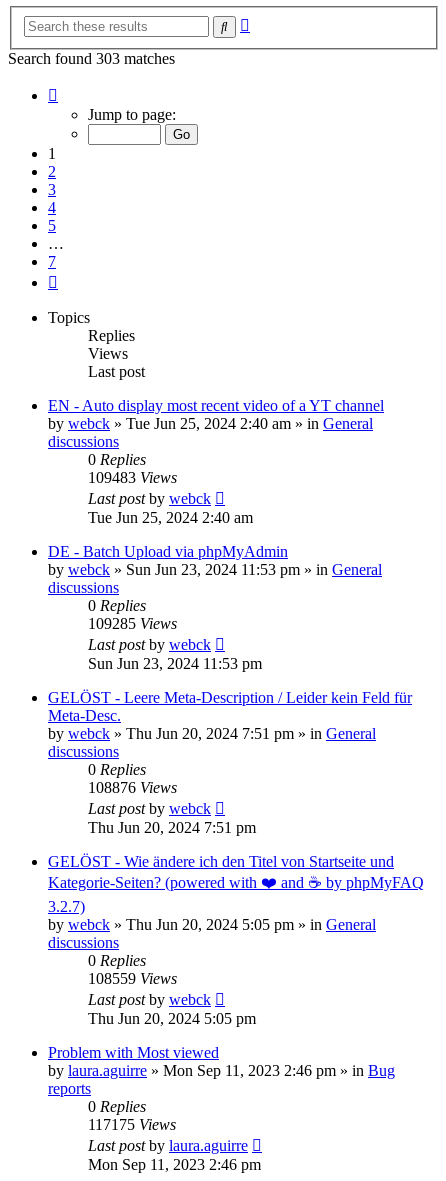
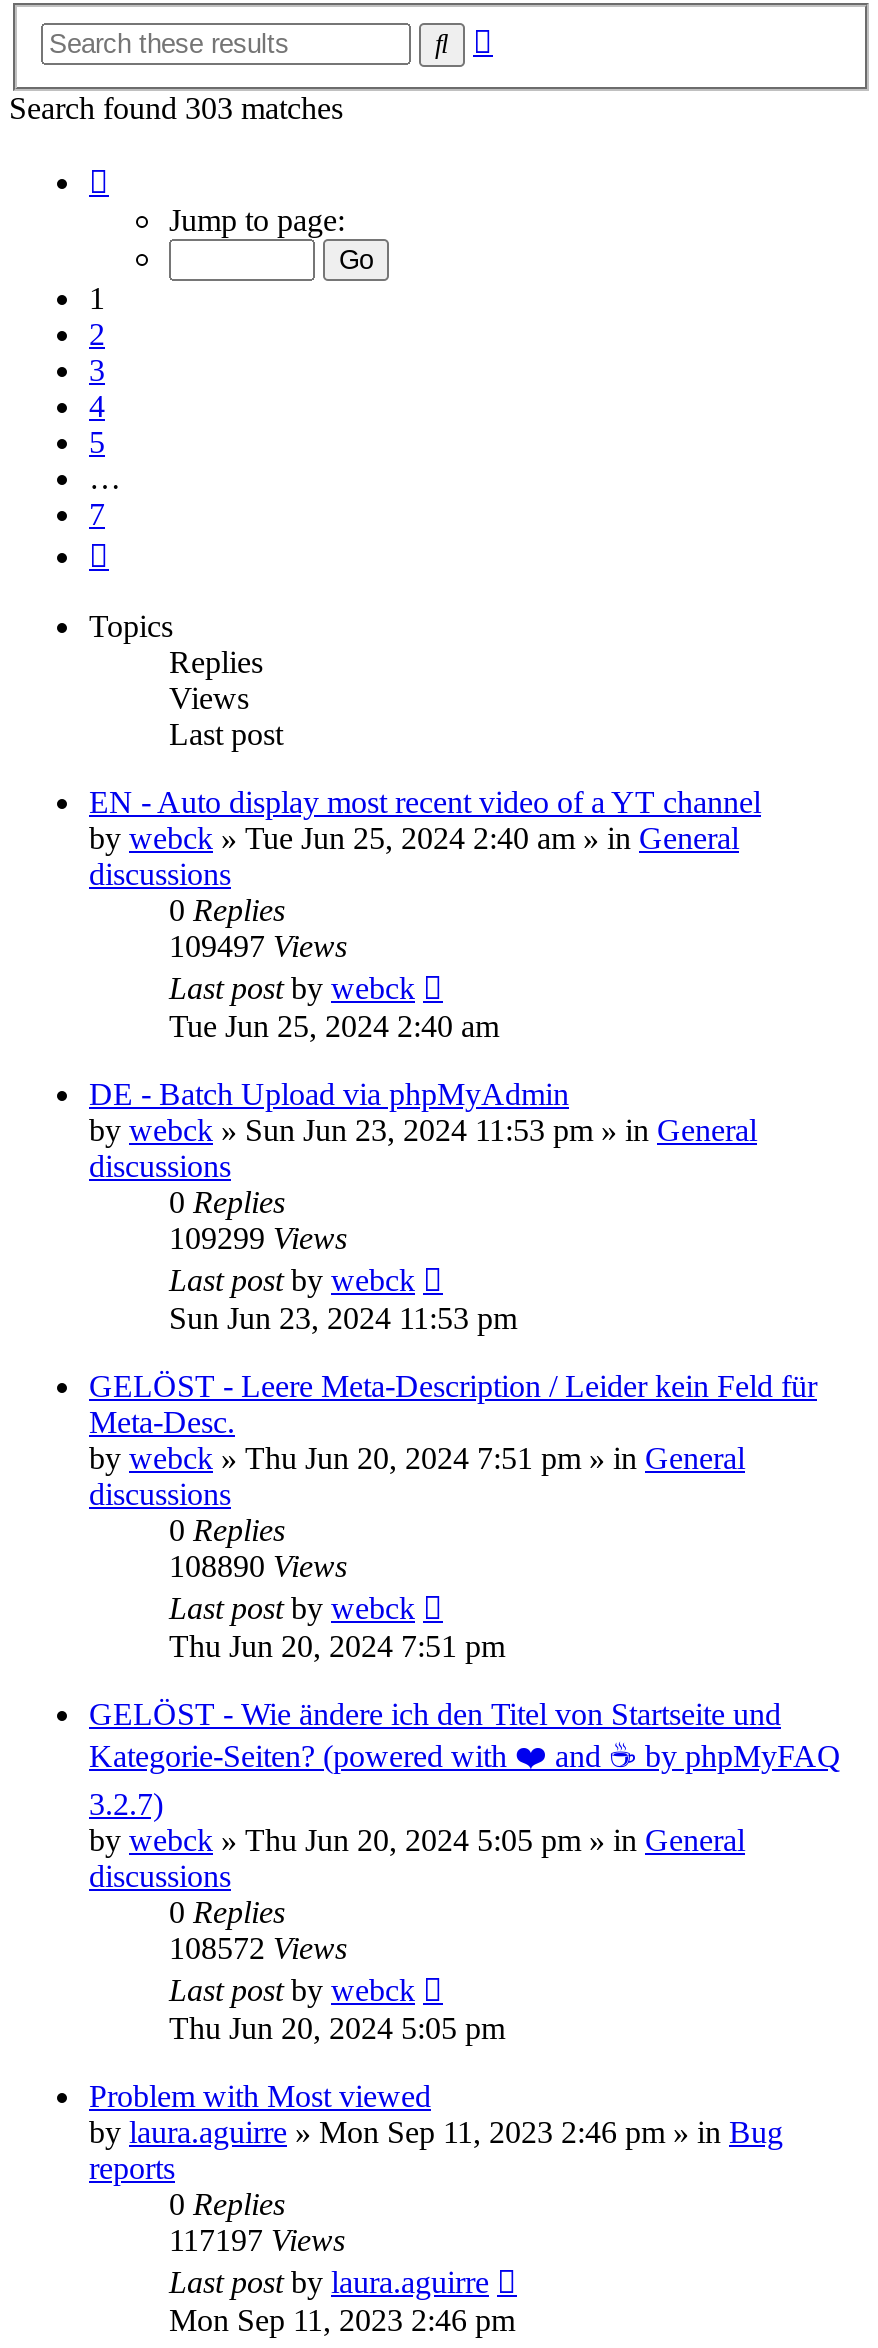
[88,469,177,486] 109483 Views -> [169,929,347,963] 109497 Views
[88,615,177,632] 109285 Views -> [169,1221,347,1255] 109299 Views
[88,779,177,796] 108876 Views -> [169,1549,347,1583] 108890 Views
[88,970,177,987] 108559 Views -> [169,1931,347,1965] 108572 Views
[88,1116,176,1133] 117175 Views -> [169,2223,345,2257] 117197 Views

